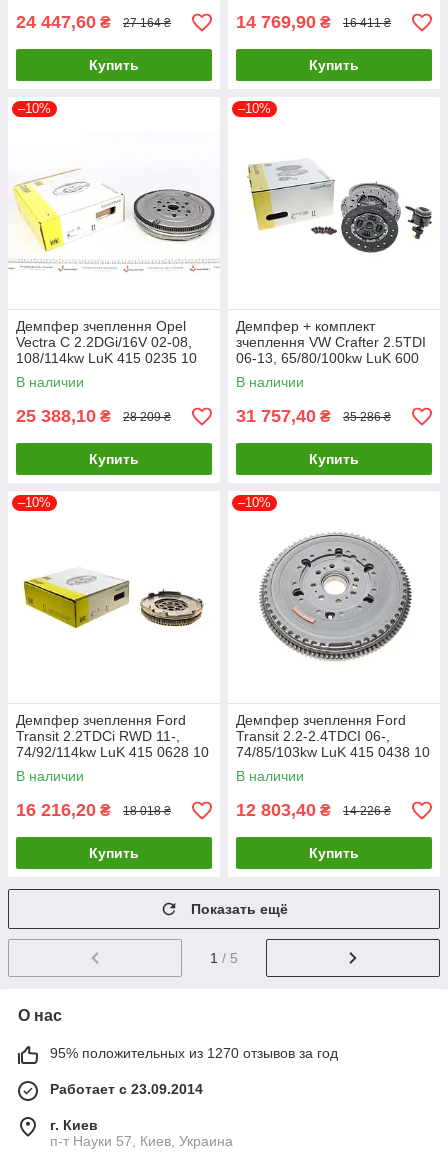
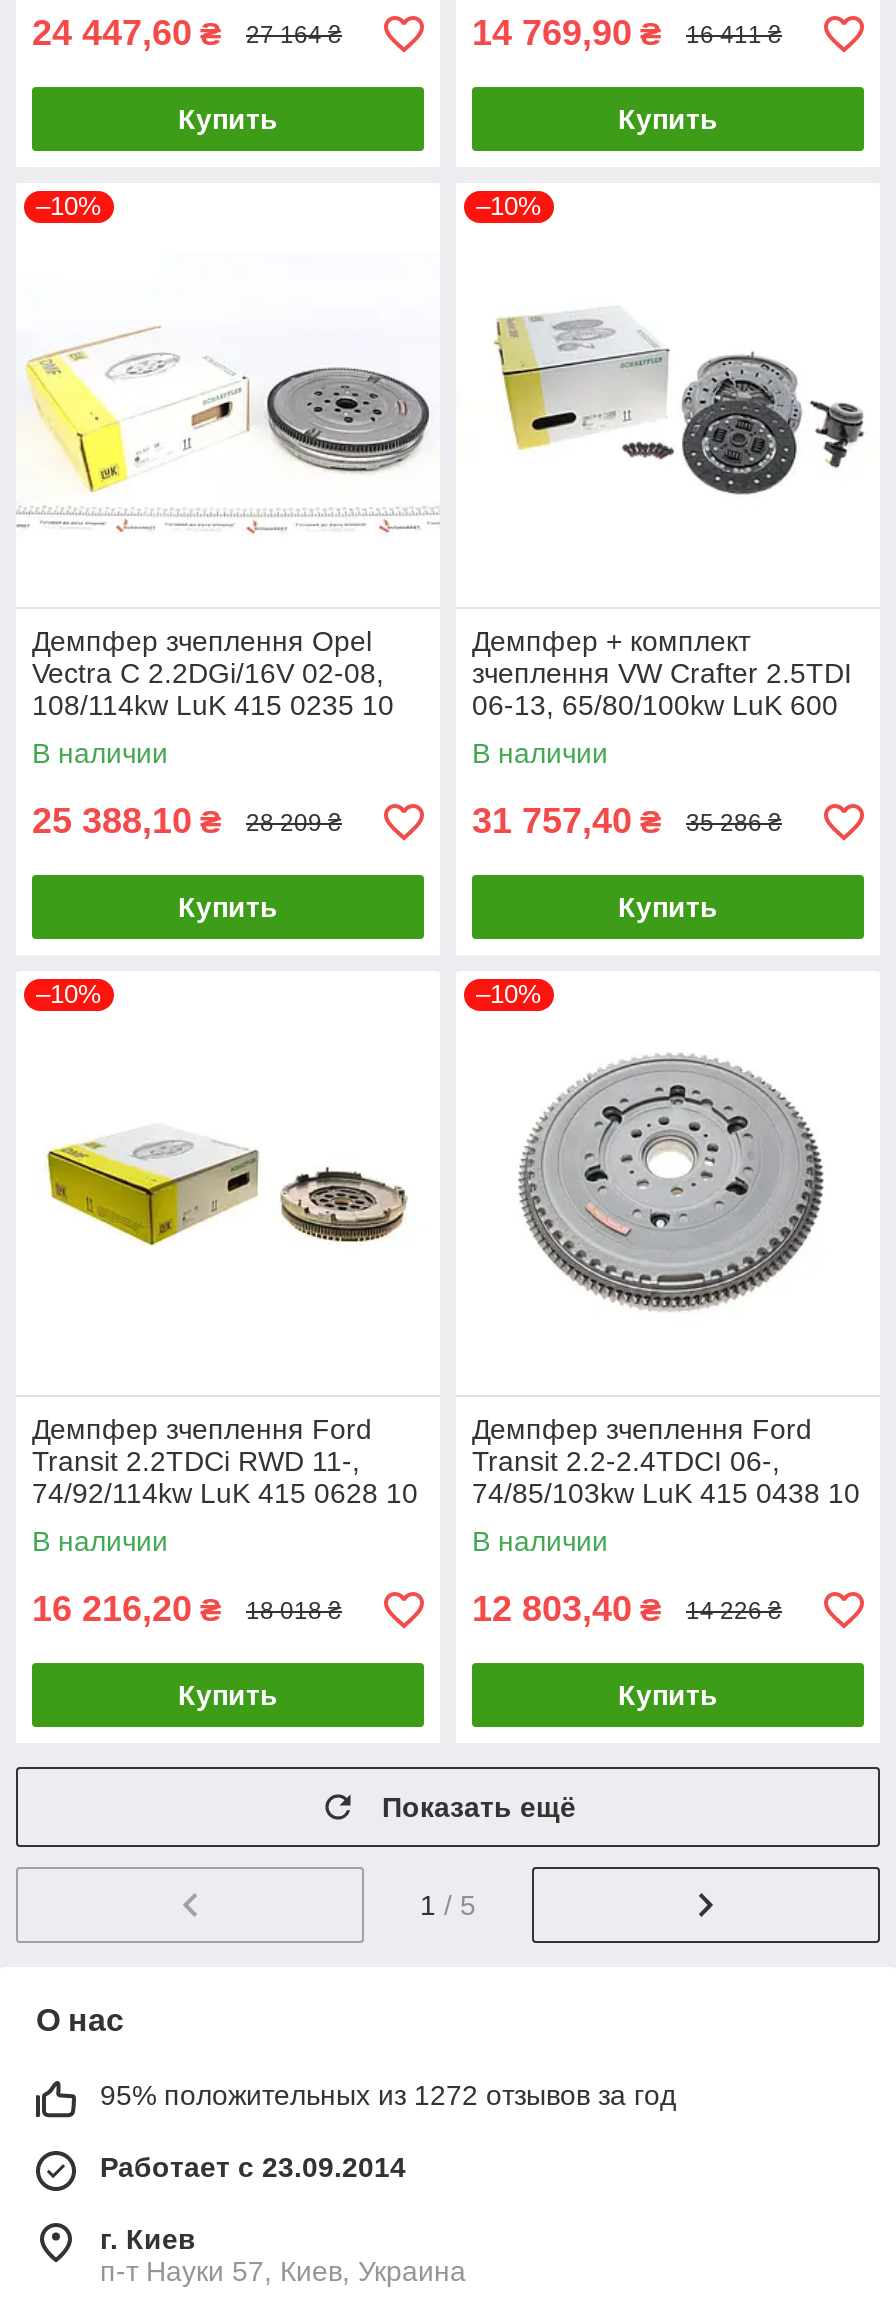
[50,1045,338,1061] 95% положительных из 1270 отзывов за год -> [100,2079,676,2111] 95% положительных из 1272 отзывов за год

